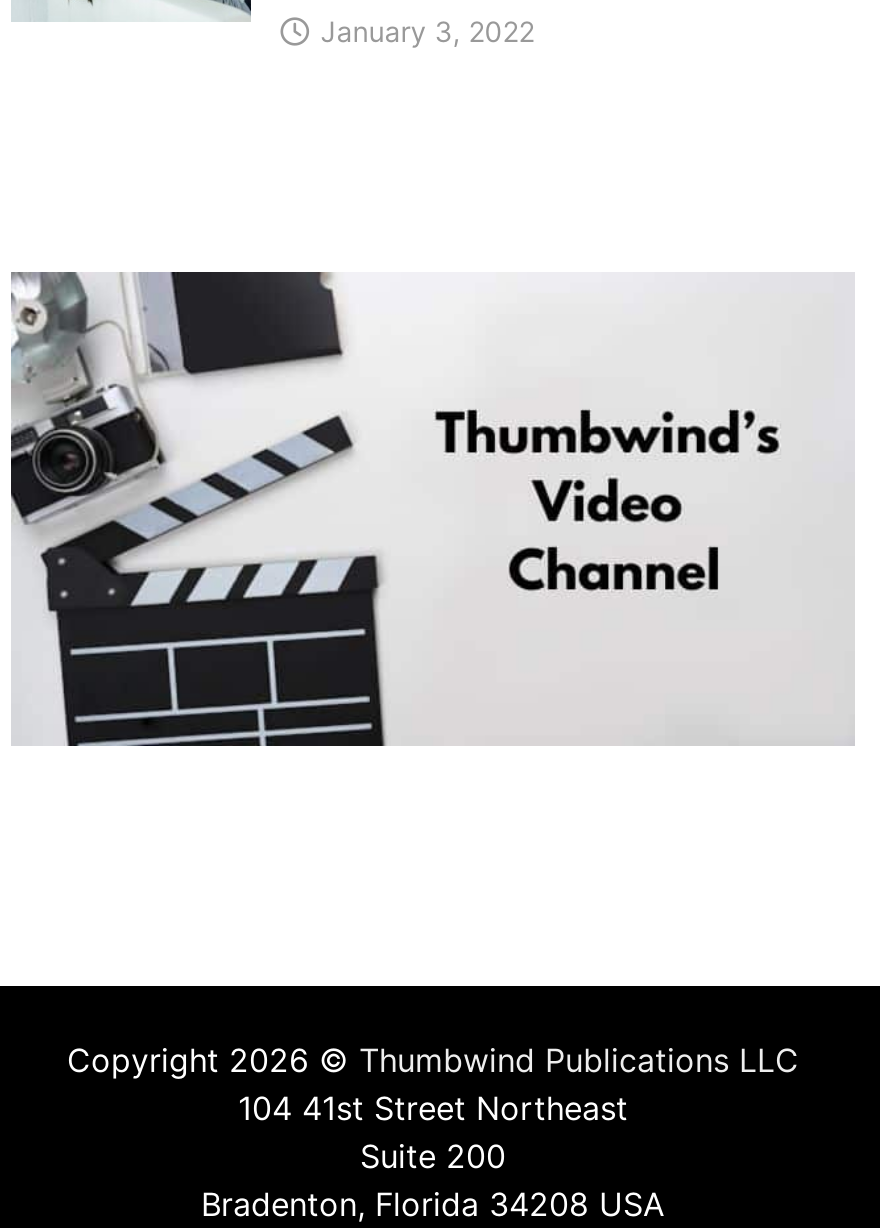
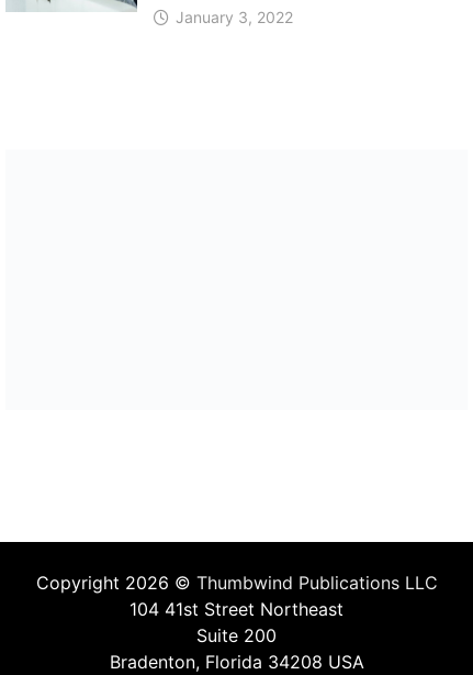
[9,270,855,748] [image] -> none

